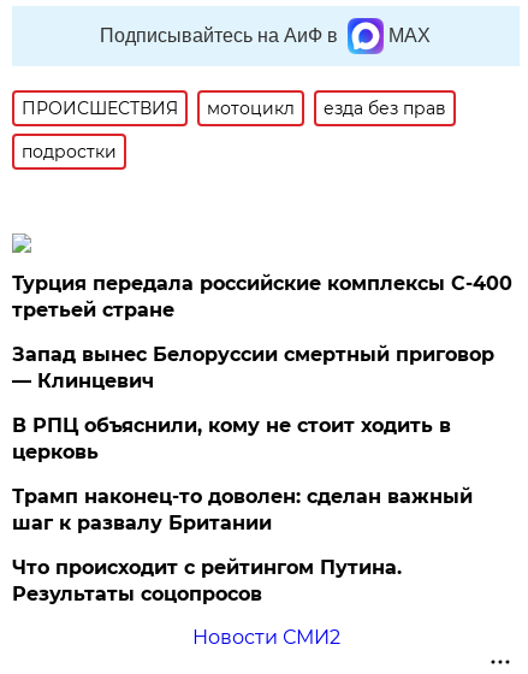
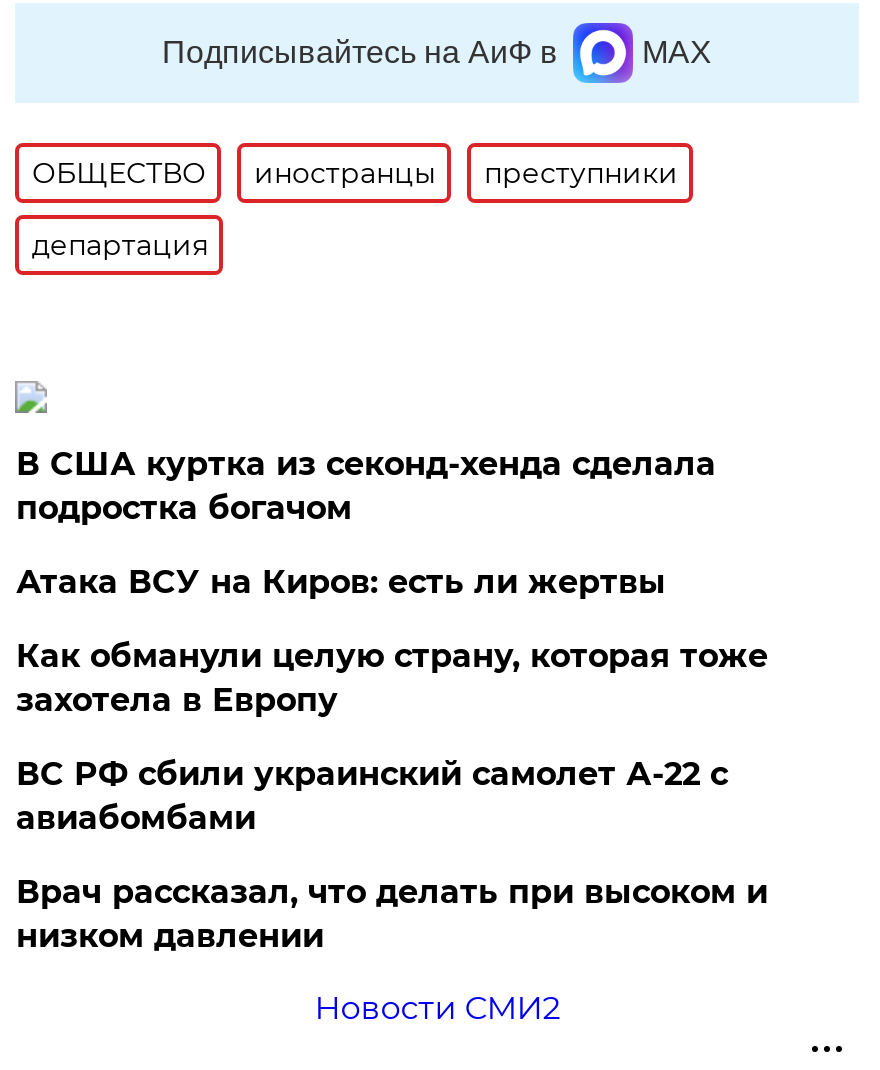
[22,97,447,119] ПРОИСШЕСТВИЯ | мотоцикл | езда без прав -> [32,155,678,191] ОБЩЕСТВО | иностранцы | преступники
[22,141,117,162] подростки -> [32,227,208,263] департация
[13,272,513,321] Турция передала российские комплексы С-400 | третьей стране -> [16,445,716,527] В США куртка из секонд-хенда сделала | подростка богачом
[13,343,495,392] Запад вынес Белоруссии смертный приговор | — Клинцевич -> [16,563,666,601] Атака ВСУ на Киров: есть ли жертвы
[13,414,452,463] В РПЦ объяснили, кому не стоит ходить в | церковь -> [16,637,768,719] Как обманули целую страну, которая тоже | захотела в Европу
[13,485,473,534] Трамп наконец-то доволен: сделан важный | шаг к развалу Британии -> [16,755,728,837] ВС РФ сбили украинский самолет А-22 с | авиабомбами
[13,556,402,605] Что происходит с рейтингом Путина. | Результаты соцопросов -> [16,873,768,955] Врач рассказал, что делать при высоком и | низком давлении

